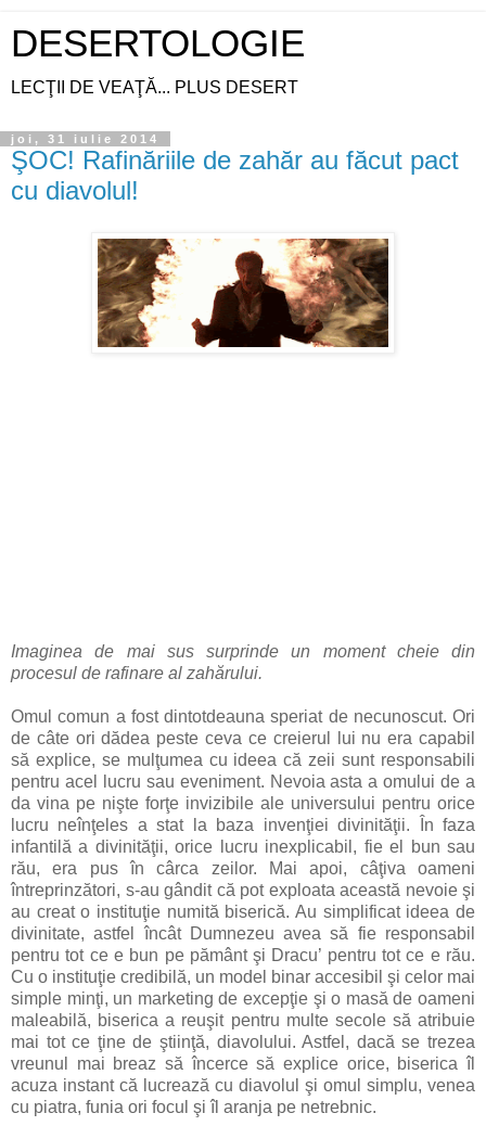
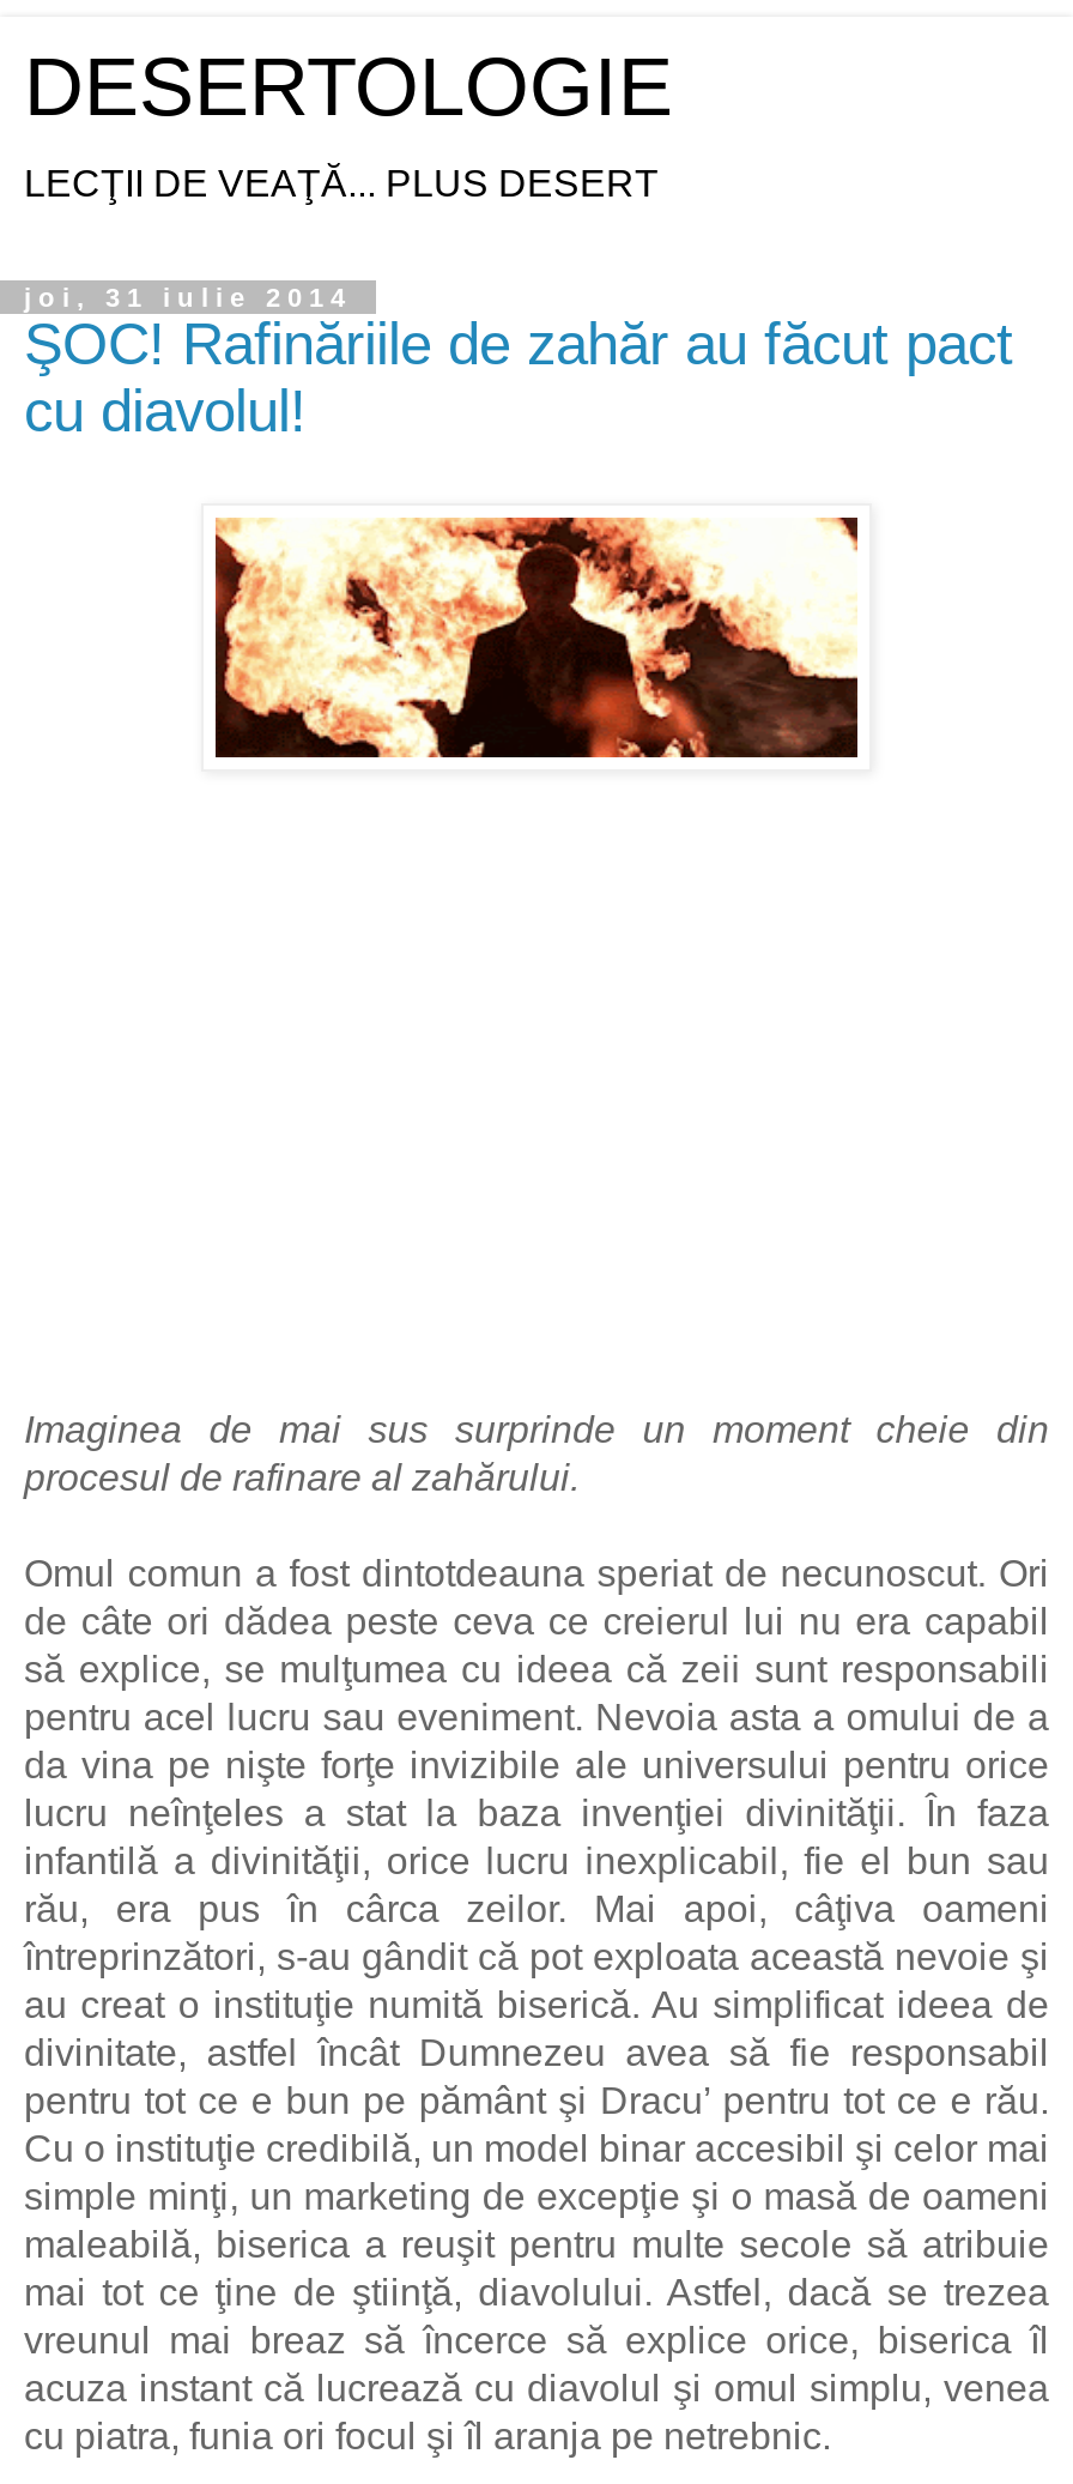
[97,238,389,348] [image] -> [213,515,860,760] [image]

